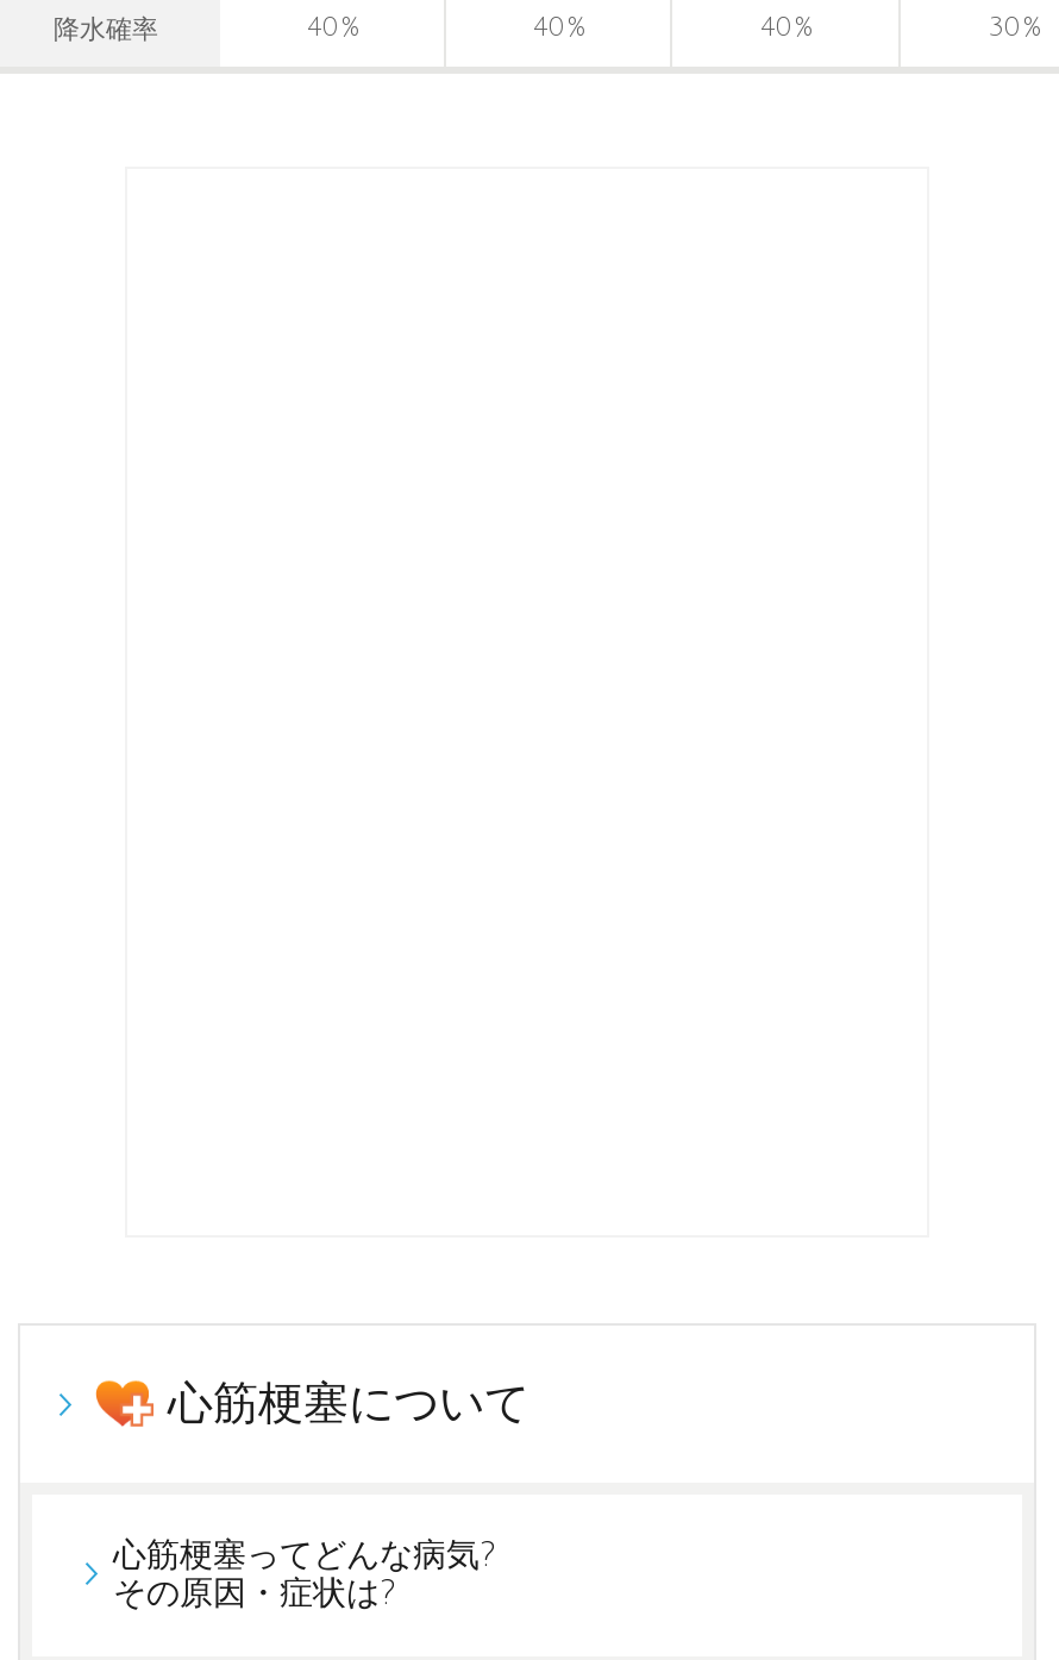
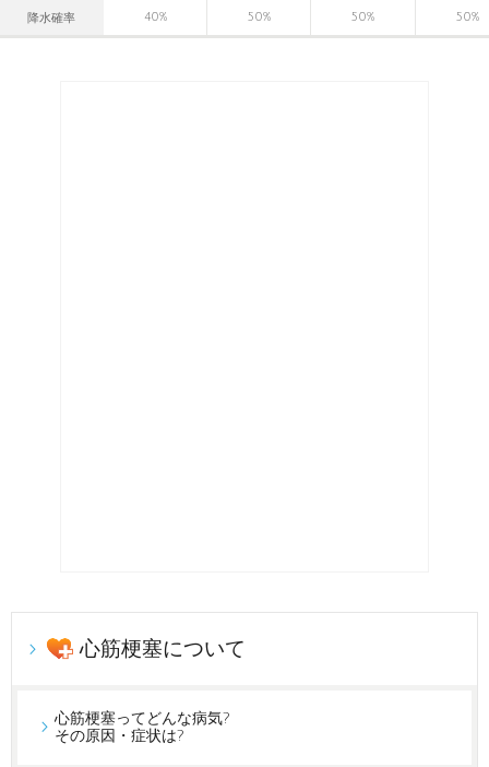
[533,15,583,44] 40% -> [247,11,270,24] 50%
[760,15,810,44] 40% -> [351,11,374,24] 50%
[989,15,1039,44] 30% -> [456,11,479,24] 50%

